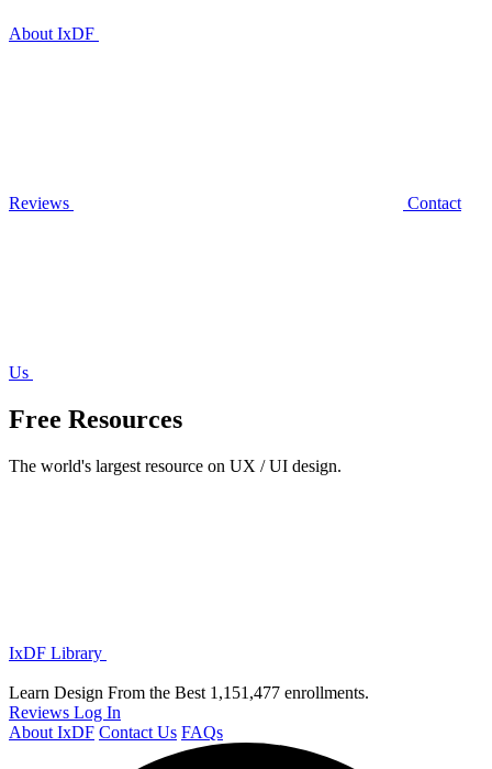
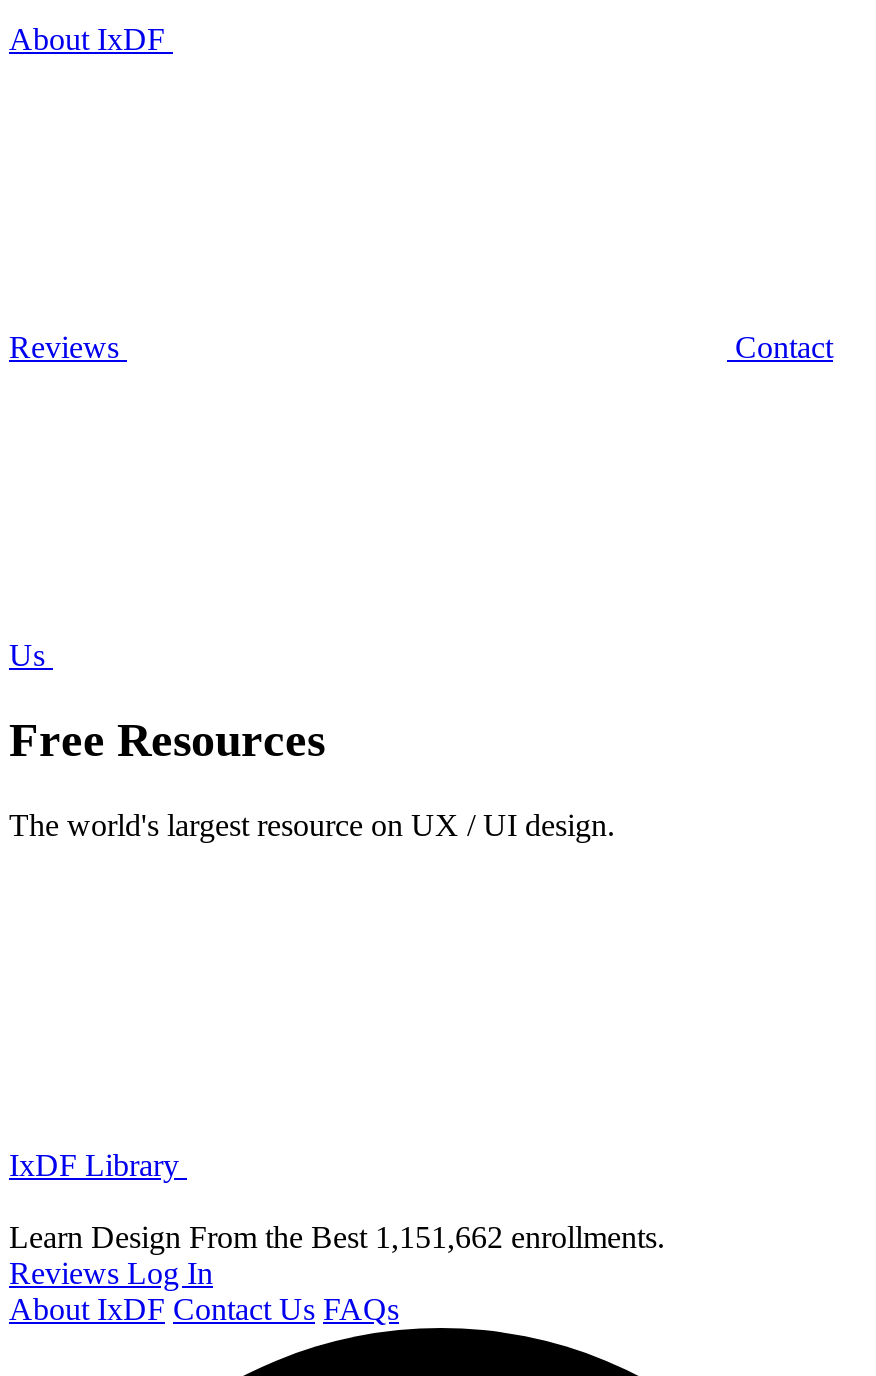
[9,683,369,702] Learn Design From the Best 1,151,477 enrollments. -> [9,1219,665,1253] Learn Design From the Best 1,151,662 enrollments.

